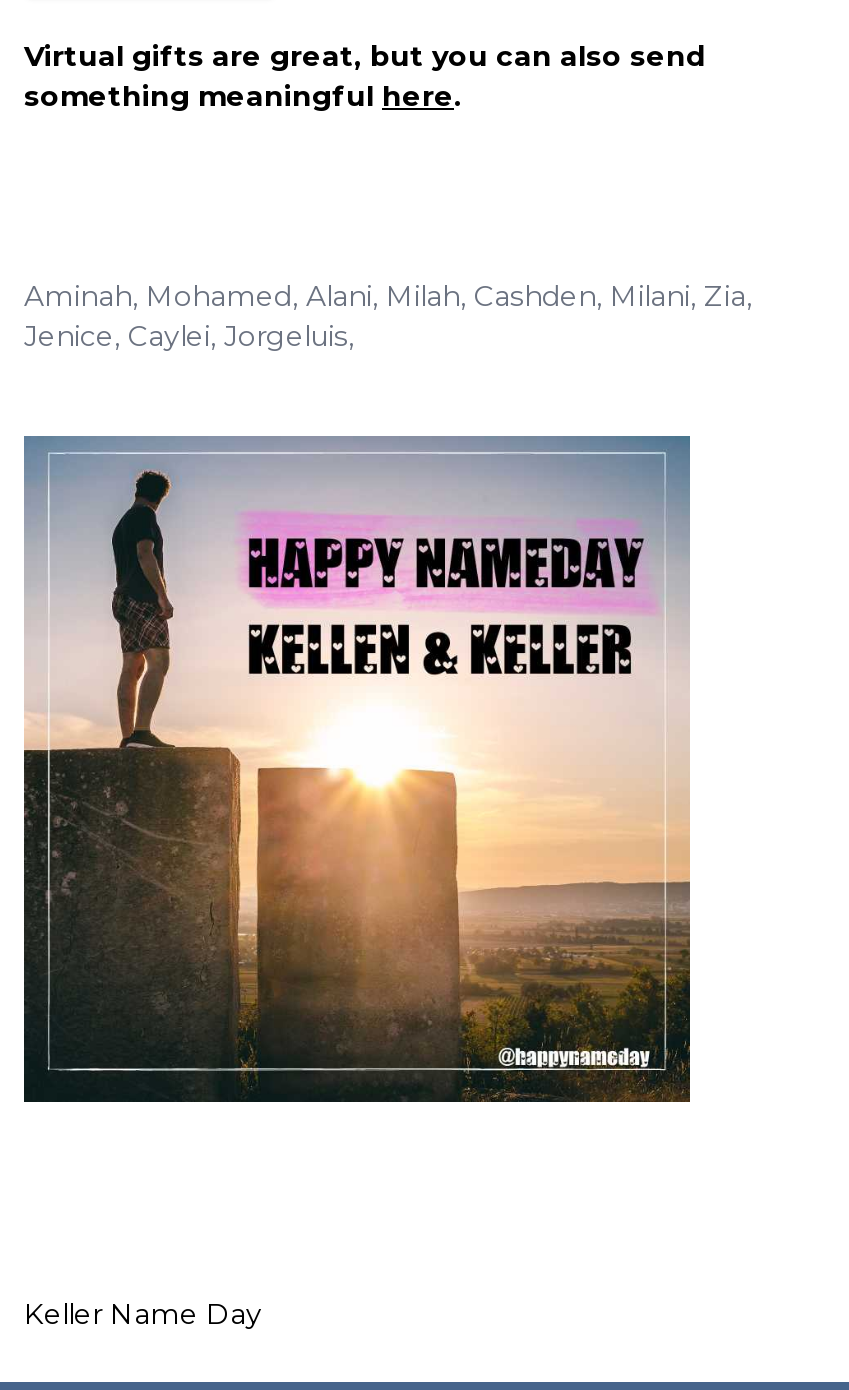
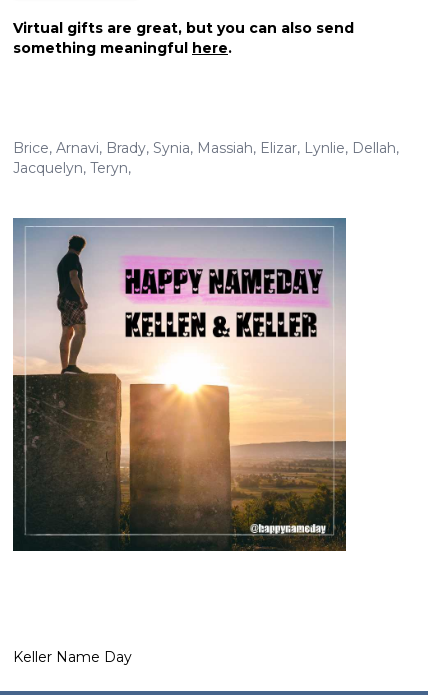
[24,278,752,354] Aminah, Mohamed, Alani, Milah, Cashden, Milani, Zia, | Jenice, Caylei, Jorgeluis, -> [13,139,399,177] Brice, Arnavi, Brady, Synia, Massiah, Elizar, Lynlie, Dellah, | Jacquelyn, Teryn,

